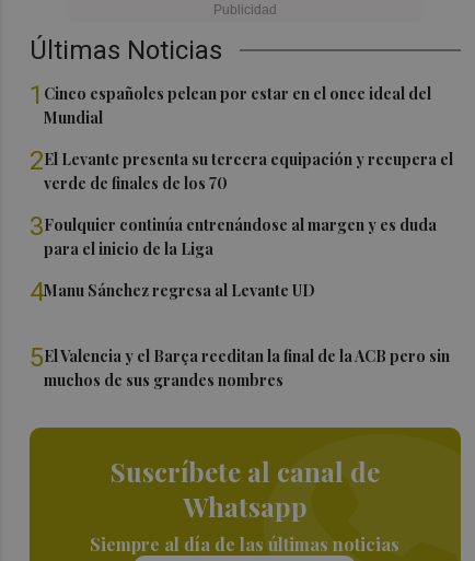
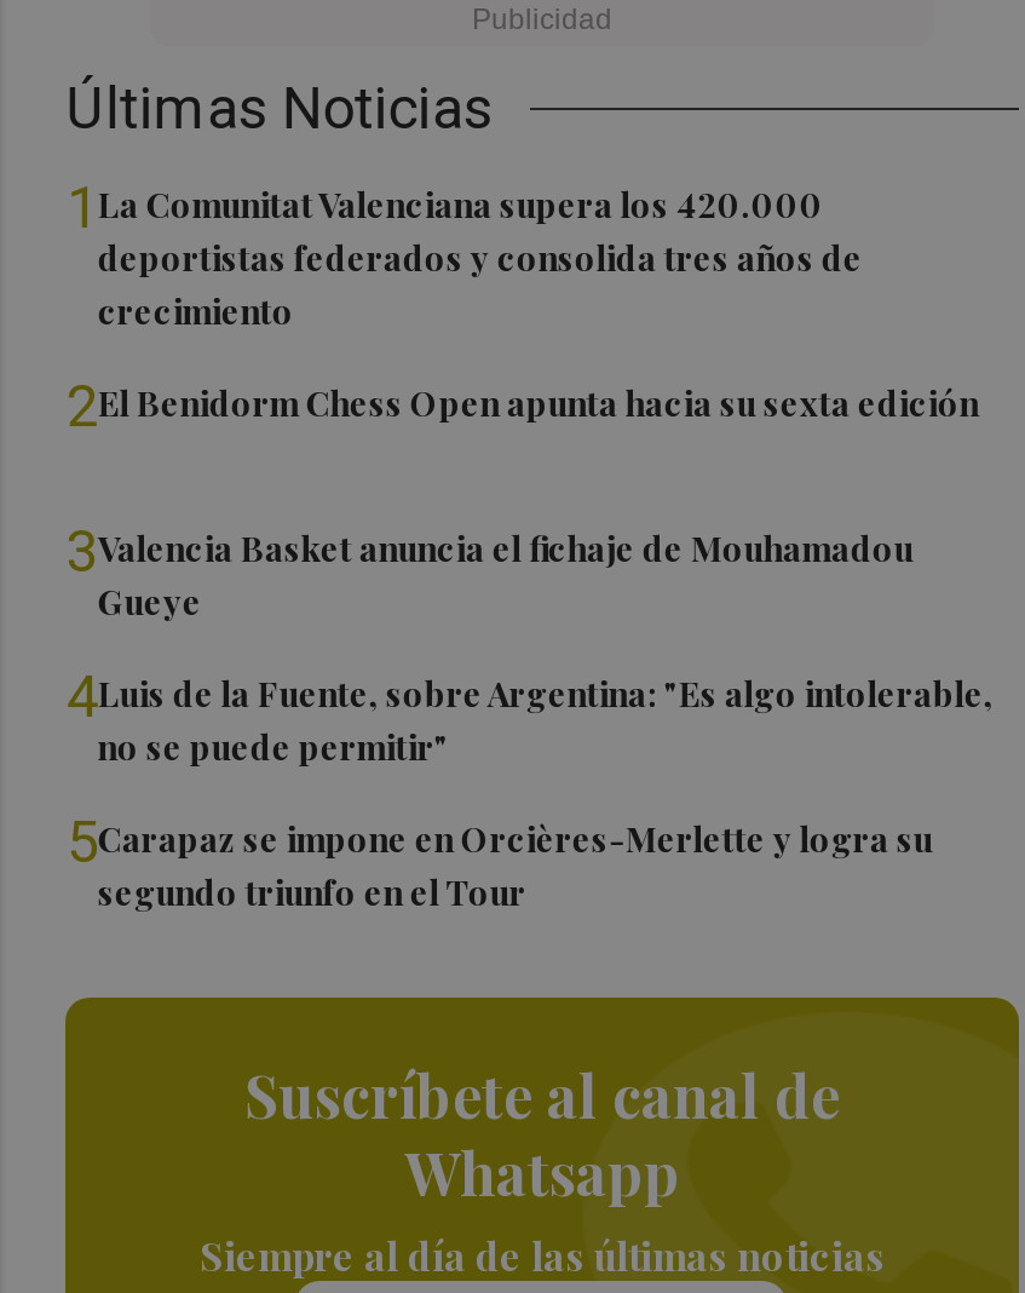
[30,80,432,128] 1 Cinco españoles pelean por estar en el once ideal del | Mundial -> [66,174,863,333] 1 La Comunitat Valenciana supera los 420.000 | deportistas federados y consolida tres años de | crecimiento
[30,145,454,193] 2El Levante presenta su tercera equipación y recupera el | verde de finales de los 70 -> [66,372,979,440] 2El Benidorm Chess Open apunta hacia su sexta edición
[30,211,437,259] 3Foulquier continúa entrenándose al margen y es duda | para el inicio de la Liga -> [66,517,913,624] 3Valencia Basket anuncia el fichaje de Mouhamadou | Gueye
[30,276,316,307] 4Manu Sánchez regresa al Levante UD -> [66,663,993,769] 4Luis de la Fuente, sobre Argentina: "Es algo intolerable, | no se puede permitir"
[30,342,450,390] 5El Valencia y el Barça reeditan la final de la ACB pero sin | muchos de sus grandes nombres -> [66,808,933,915] 5Carapaz se impone en Orcières-Merlette y logra su | segundo triunfo en el Tour

